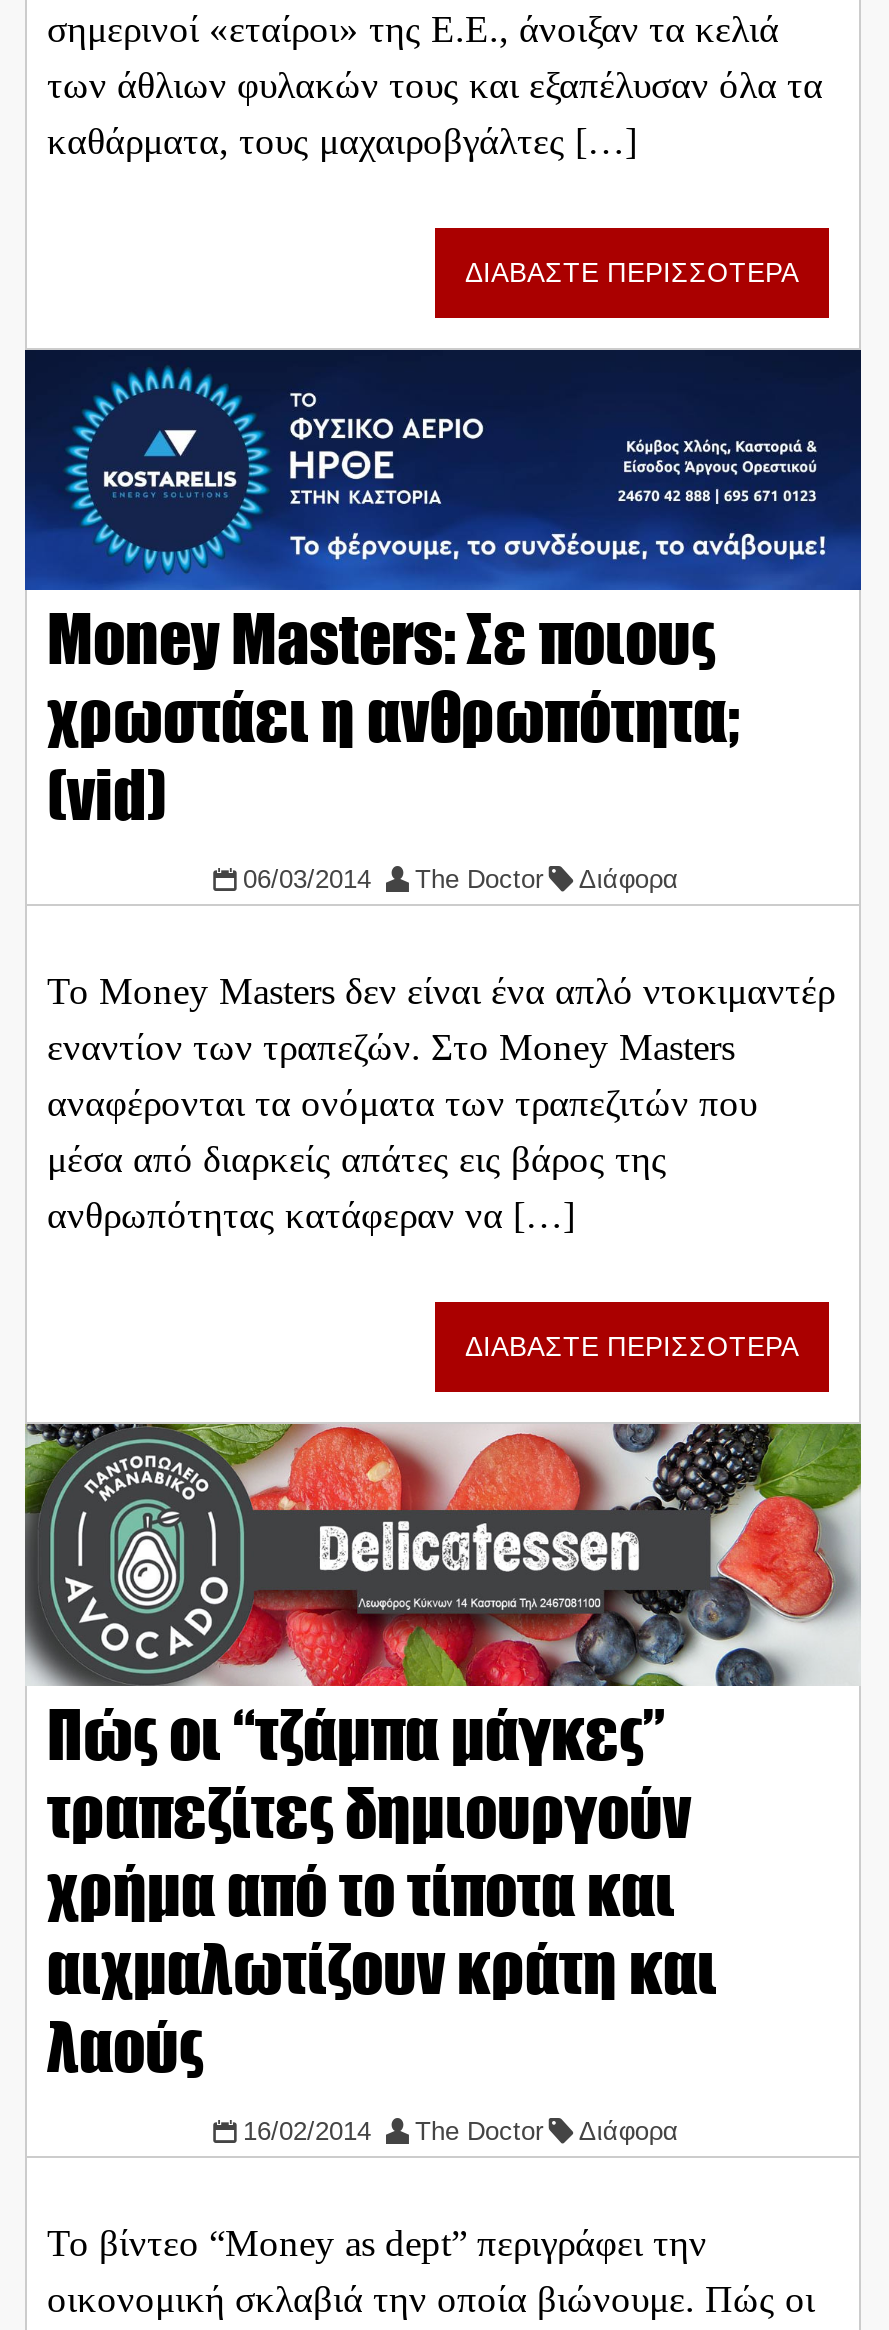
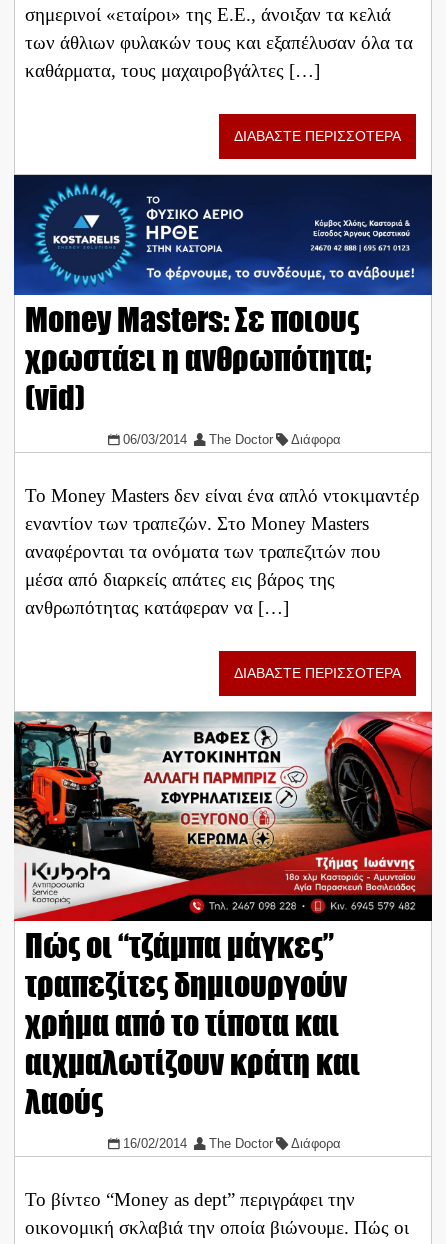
[23,1422,863,1688] [image] -> [13,711,433,922] [image]

